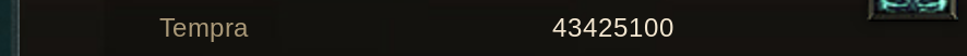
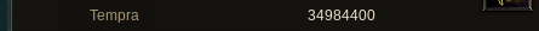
[552,13,674,43] 43425100 -> [308,7,375,24] 34984400

